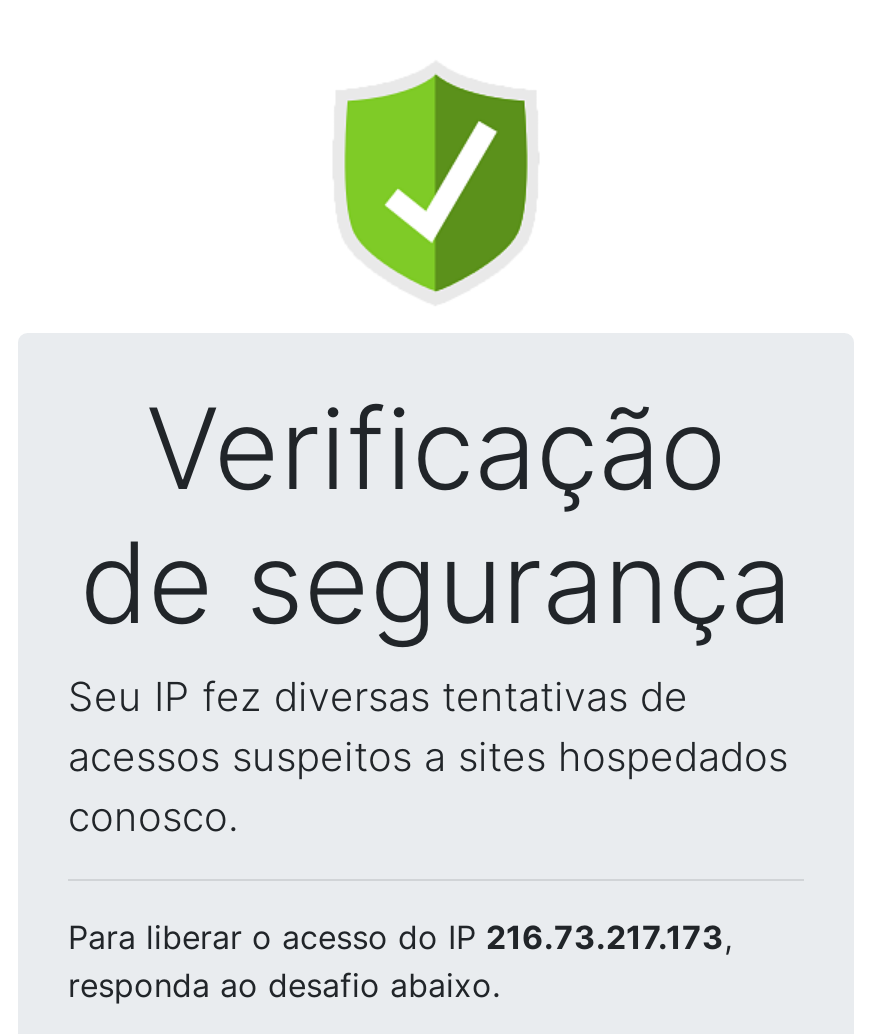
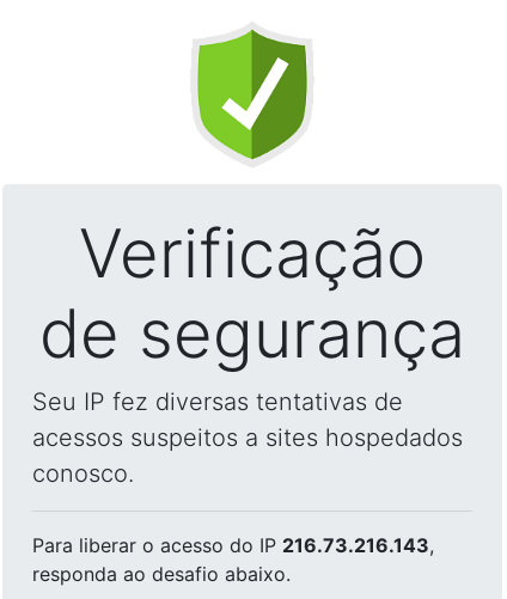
[68,917,732,957] Para liberar o acesso do IP 216.73.217.173, -> [32,533,434,557] Para liberar o acesso do IP 216.73.216.143,

